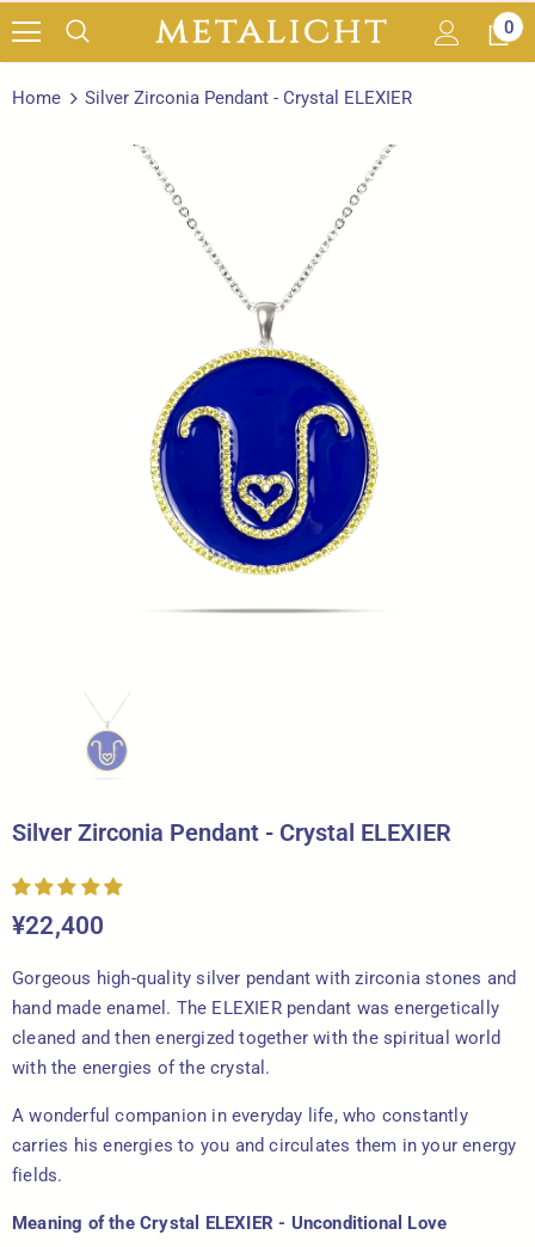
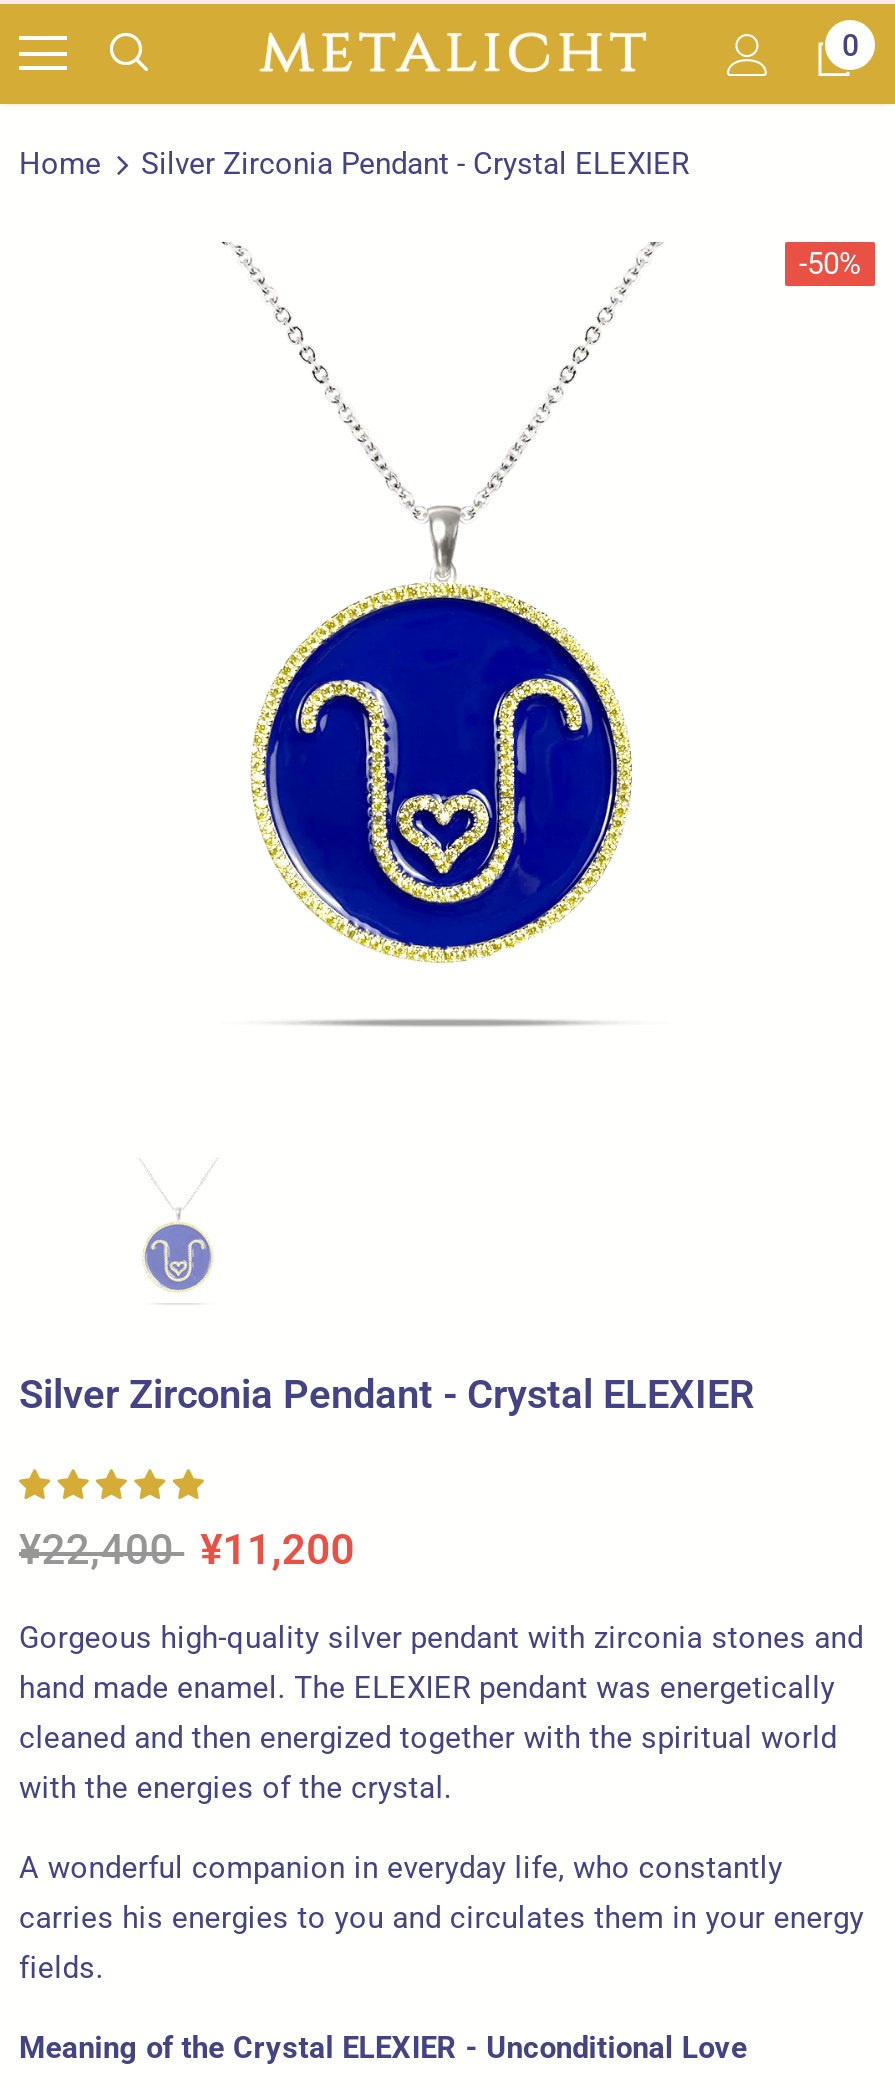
none -> [799,246,861,282] -50%
[12,911,104,940] ¥22,400 -> [19,1526,355,1574] ¥22,400 ¥11,200

